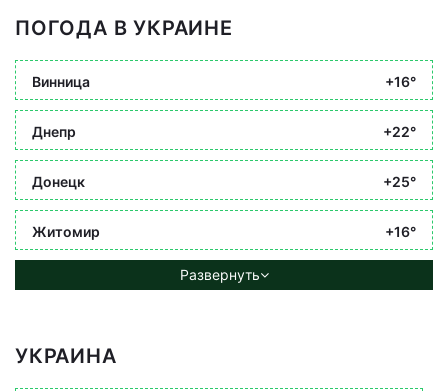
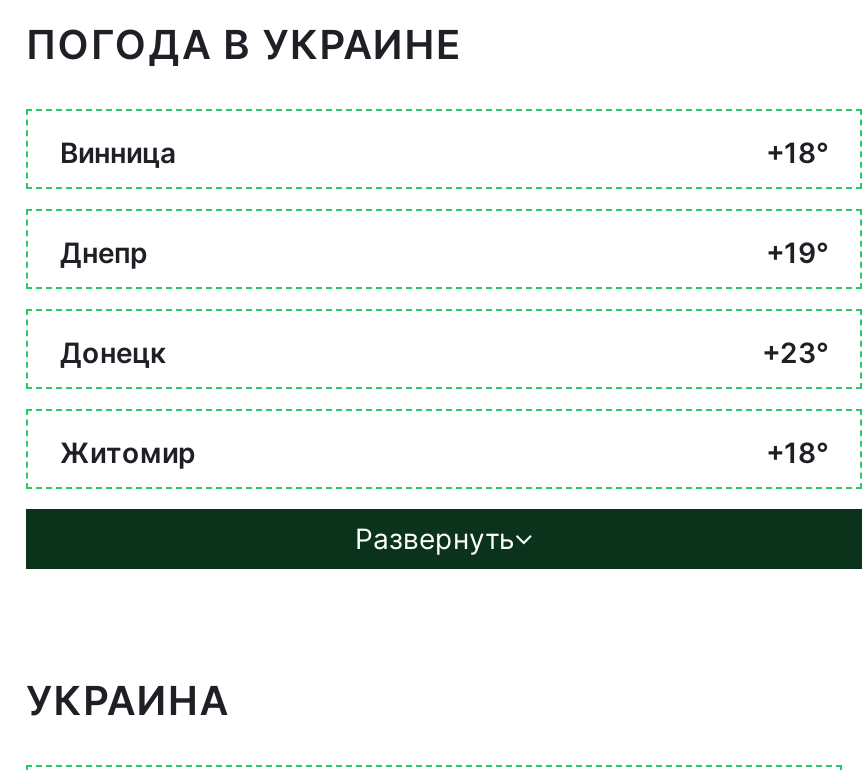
[385,72,416,89] +16° -> [766,134,828,168] +18°
[383,122,416,139] +22° -> [766,234,828,268] +19°
[383,172,416,189] +25° -> [762,334,828,368] +23°
[385,222,416,239] +16° -> [766,434,828,468] +18°

